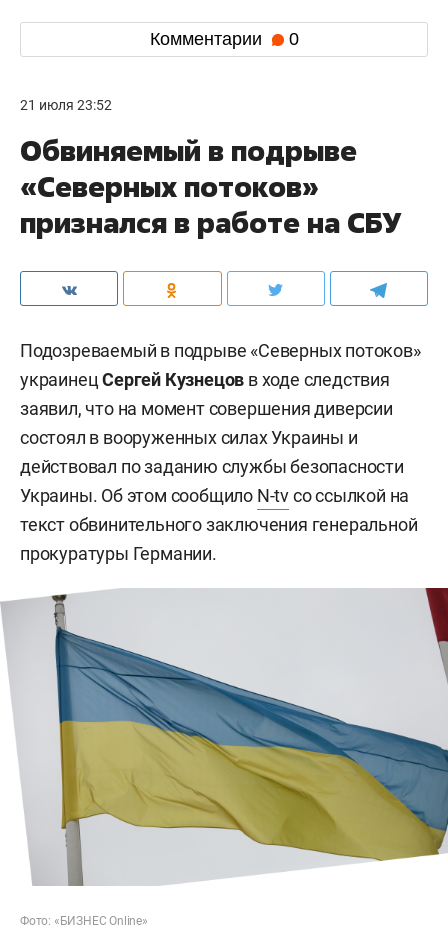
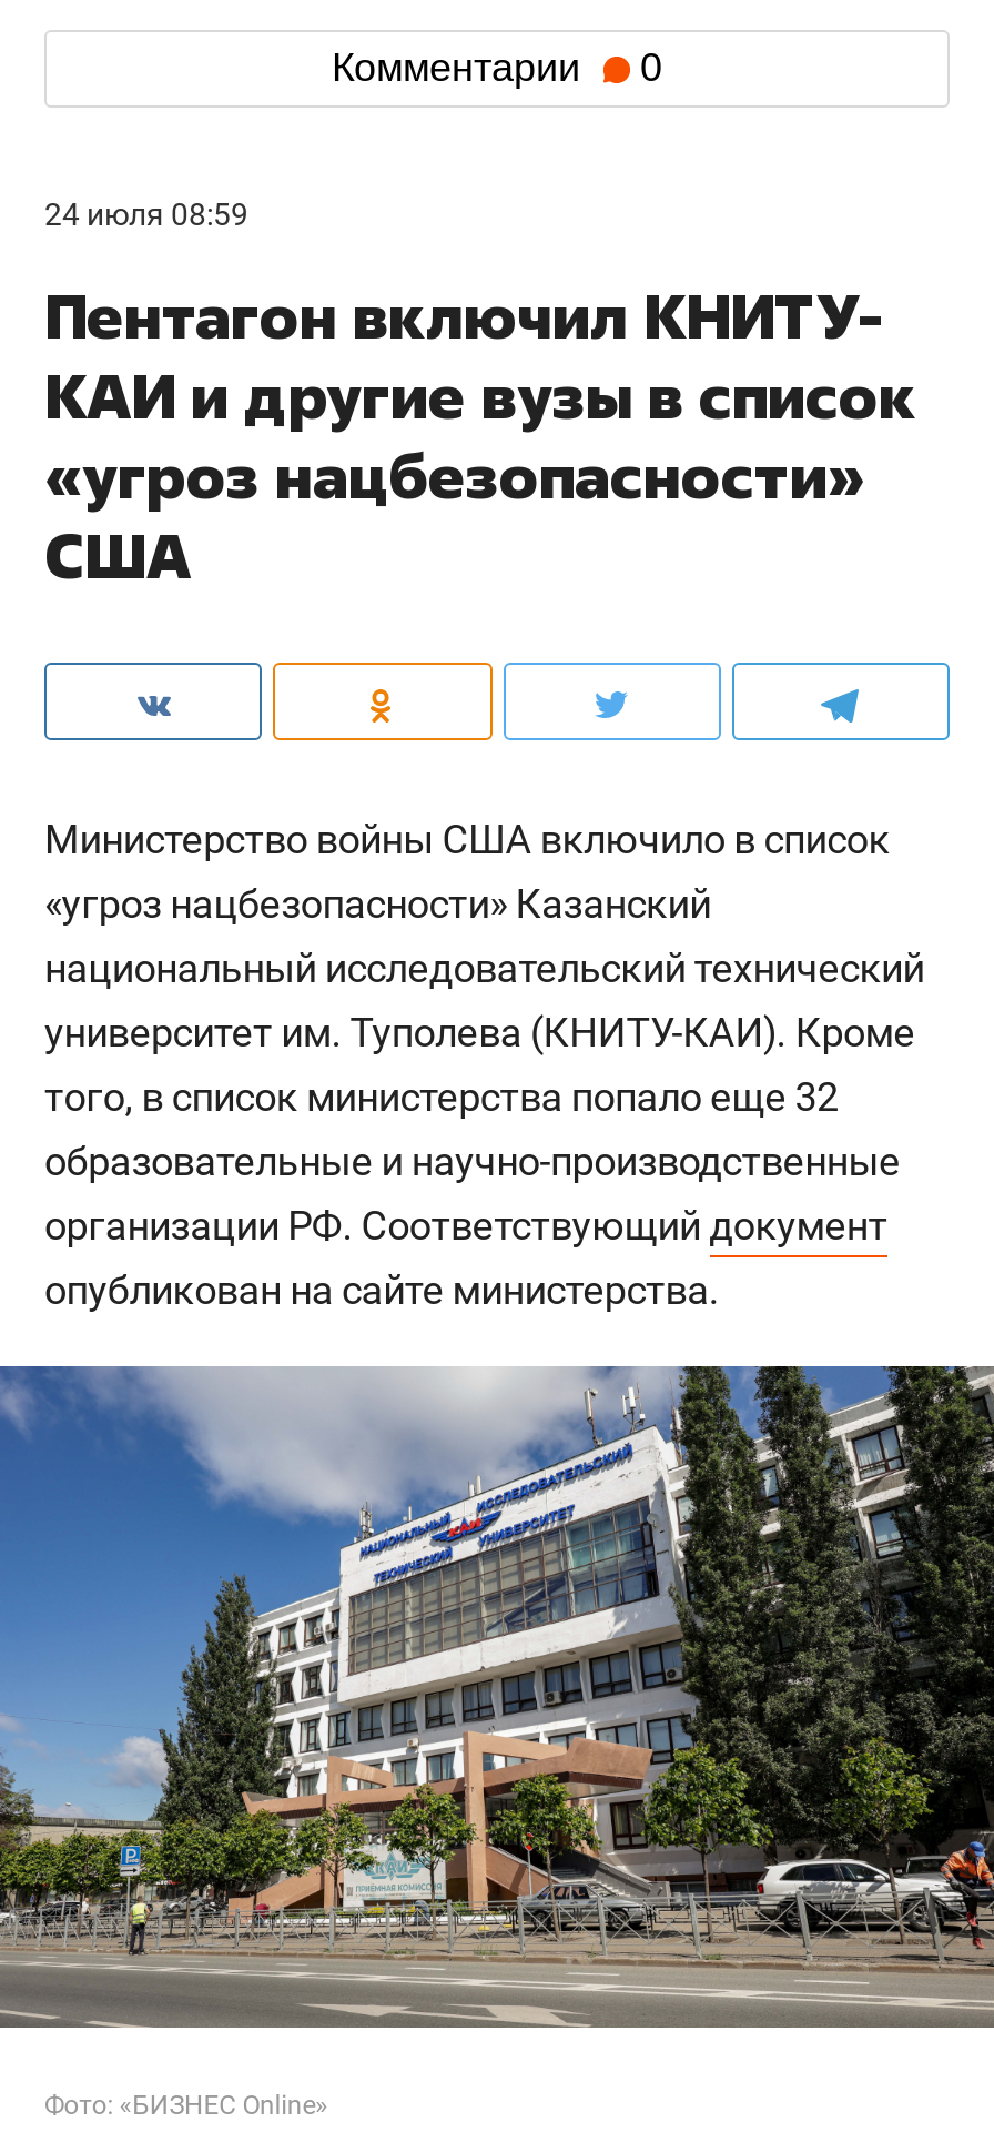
[20,97,112,113] 21 июля 23:52 -> [44,196,248,231] 24 июля 08:59
[20,132,401,241] Обвиняемый в подрыве | «Северных потоков» | признался в работе на СБУ -> [44,273,916,595] Пентагон включил КНИТУ- | КАИ и другие вузы в список | «угроз нацбезопасности» | США
[20,340,421,564] Подозреваемый в подрыве «Северных потоков» | украинец Сергей Кузнецов в ходе следствия | заявил, что на момент совершения диверсии | состоял в вооруженных силах Украины и | действовал по заданию службы безопасности | Украины. Об этом сообщило N-tv со ссылкой на | текст обвинительного заключения генеральной | прокуратуры Германии. -> [44,815,924,1312] Министерство войны США включило в список | «угроз нацбезопасности» Казанский | национальный исследовательский технический | университет им. Туполева (КНИТУ-КАИ). Кроме | того, в список министерства попало еще 32 | образовательные и научно-производственные | организации РФ. Соответствующий документ | опубликован на сайте министерства.
[3,587,445,886] [image] -> [7,1364,987,2030] [image]

